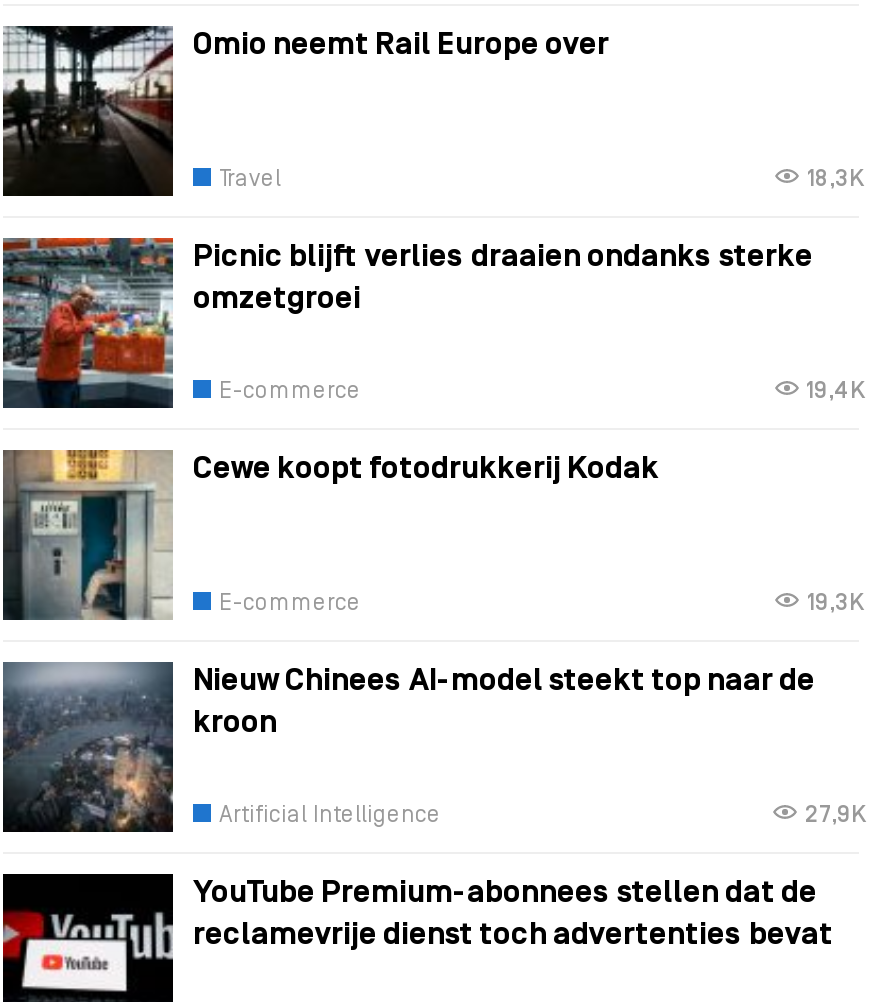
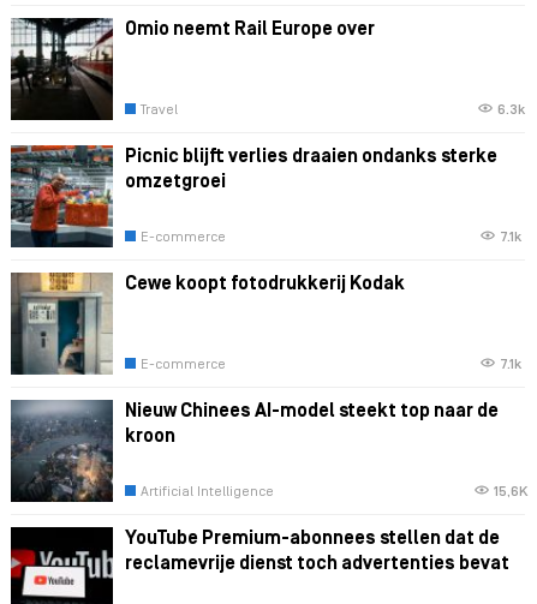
[807,168,863,192] 18,3K -> [497,103,524,118] 6.3k
[806,380,864,404] 19,4K -> [500,231,521,245] 7.1k
[807,592,863,616] 19,3K -> [500,358,521,372] 7.1k
[805,804,865,828] 27,9K -> [494,485,527,500] 15,6K

